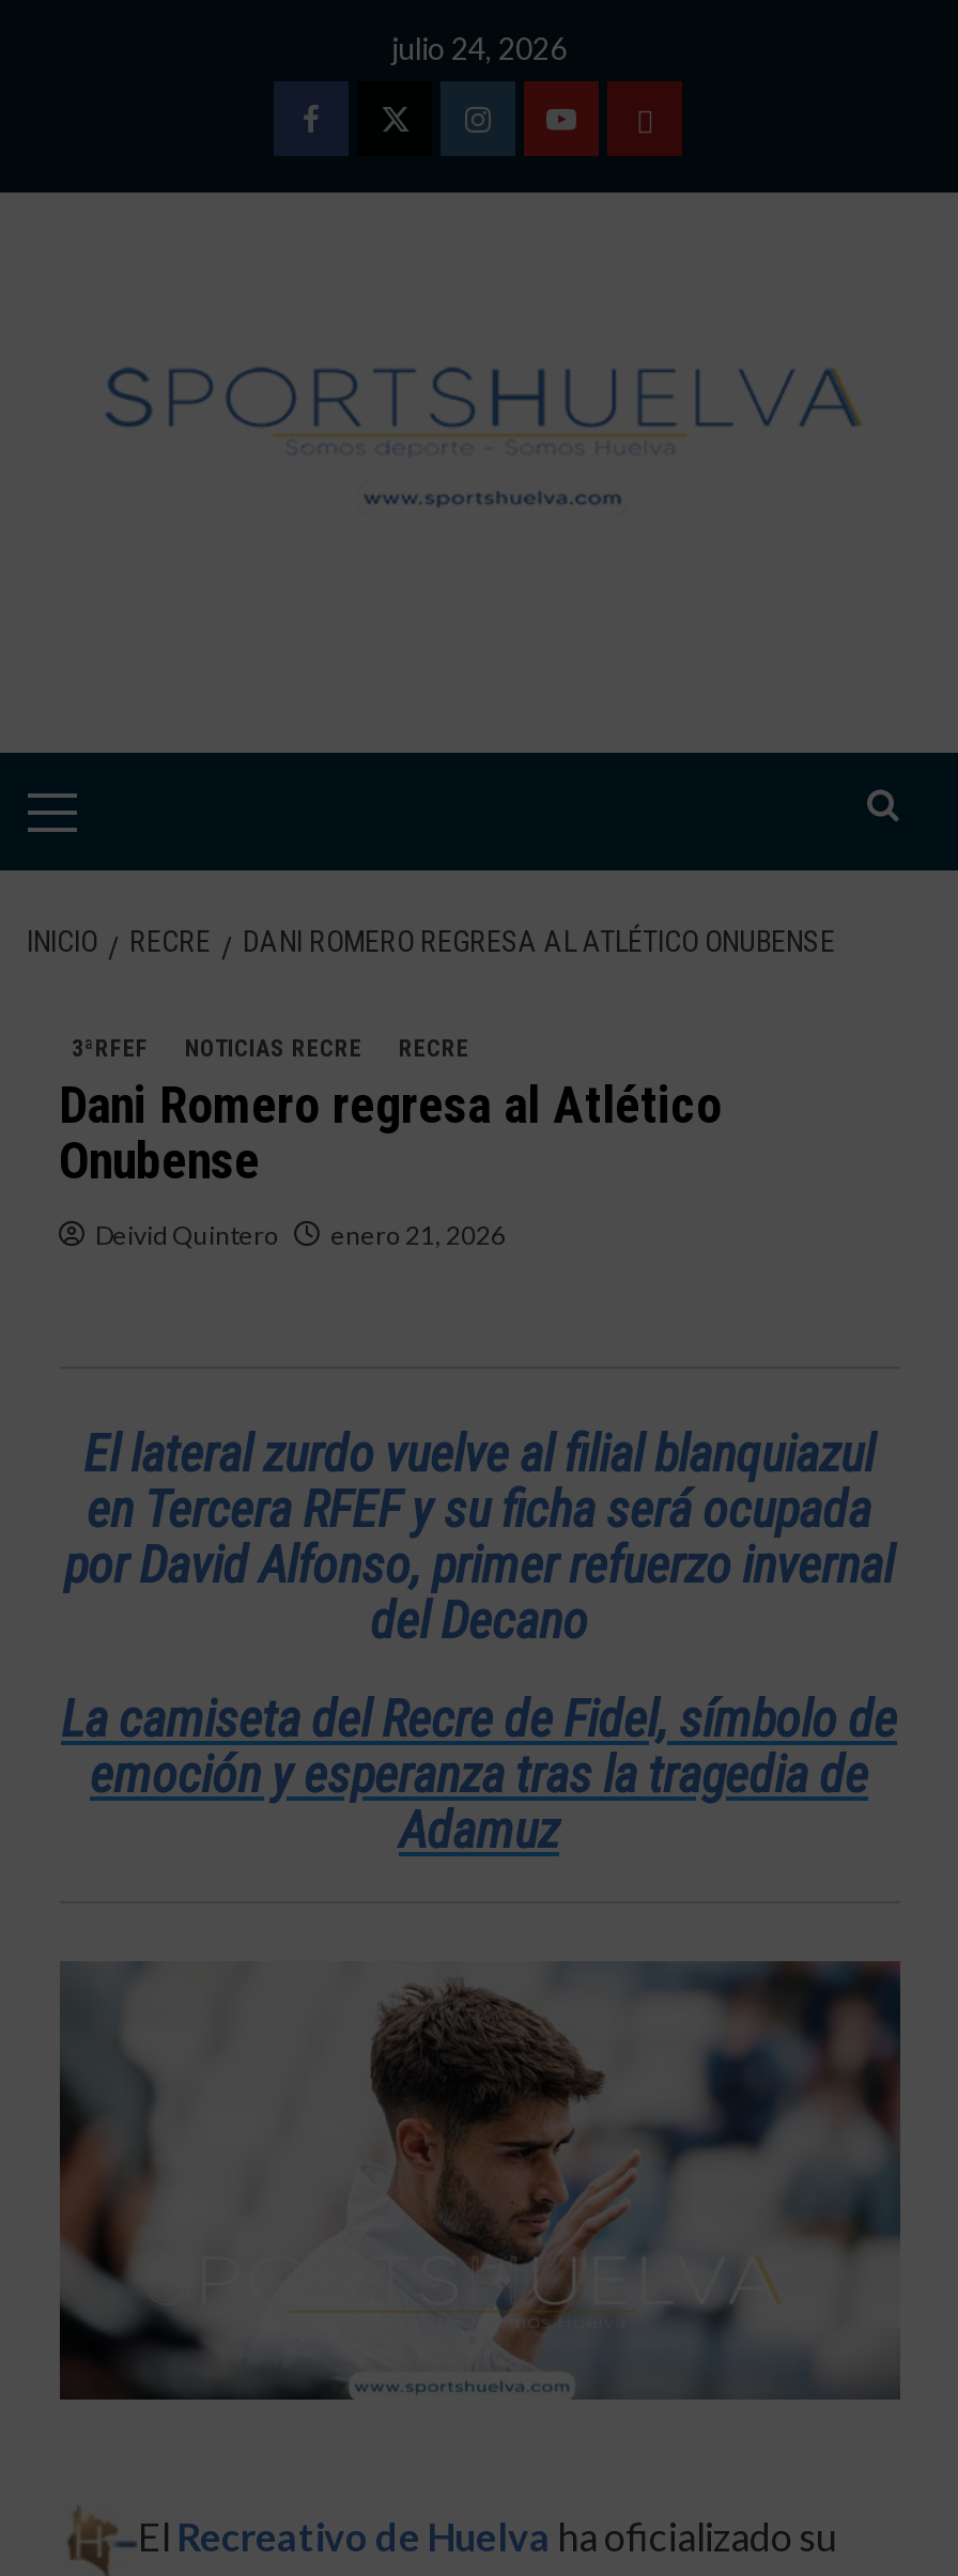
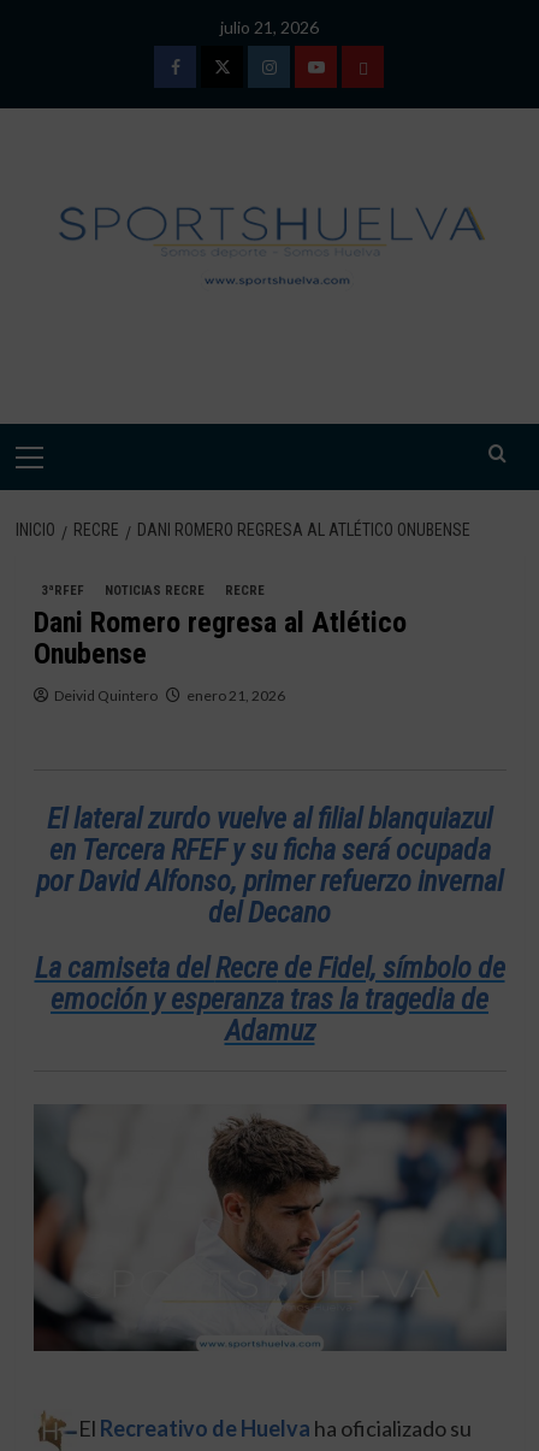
[391,30,567,66] julio 24, 2026 -> [220,17,319,37] julio 21, 2026

